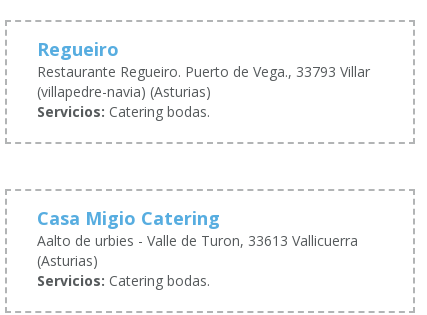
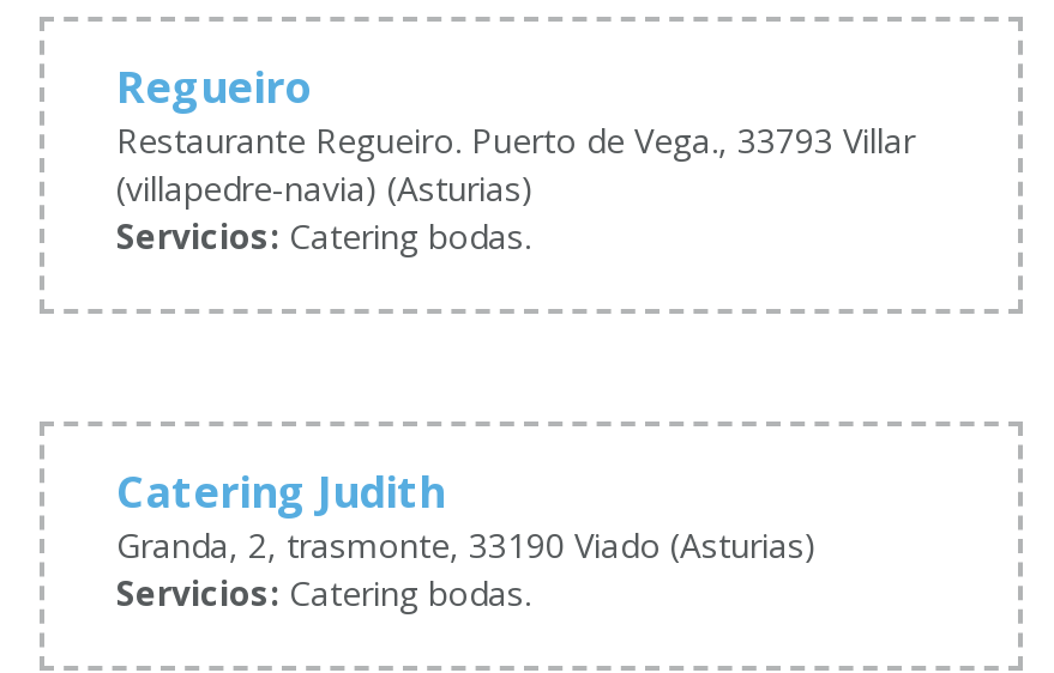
[37,206,358,270] Casa Migio Catering | Aalto de urbies - Valle de Turon, 33613 Vallicuerra | (Asturias) -> [116,462,817,568] Catering Judith | Granda, 2, trasmonte, 33190 Viado (Asturias)

